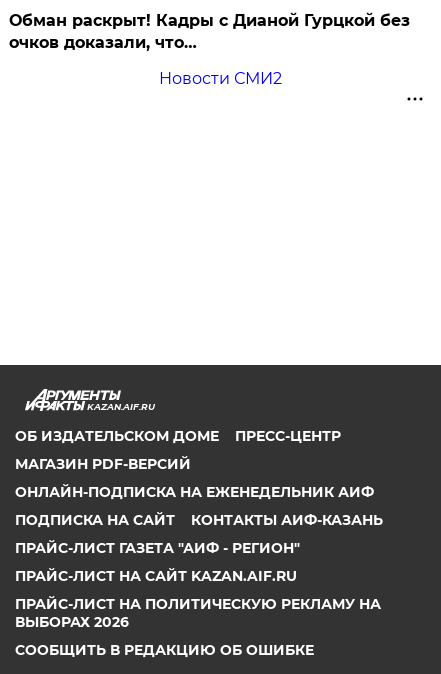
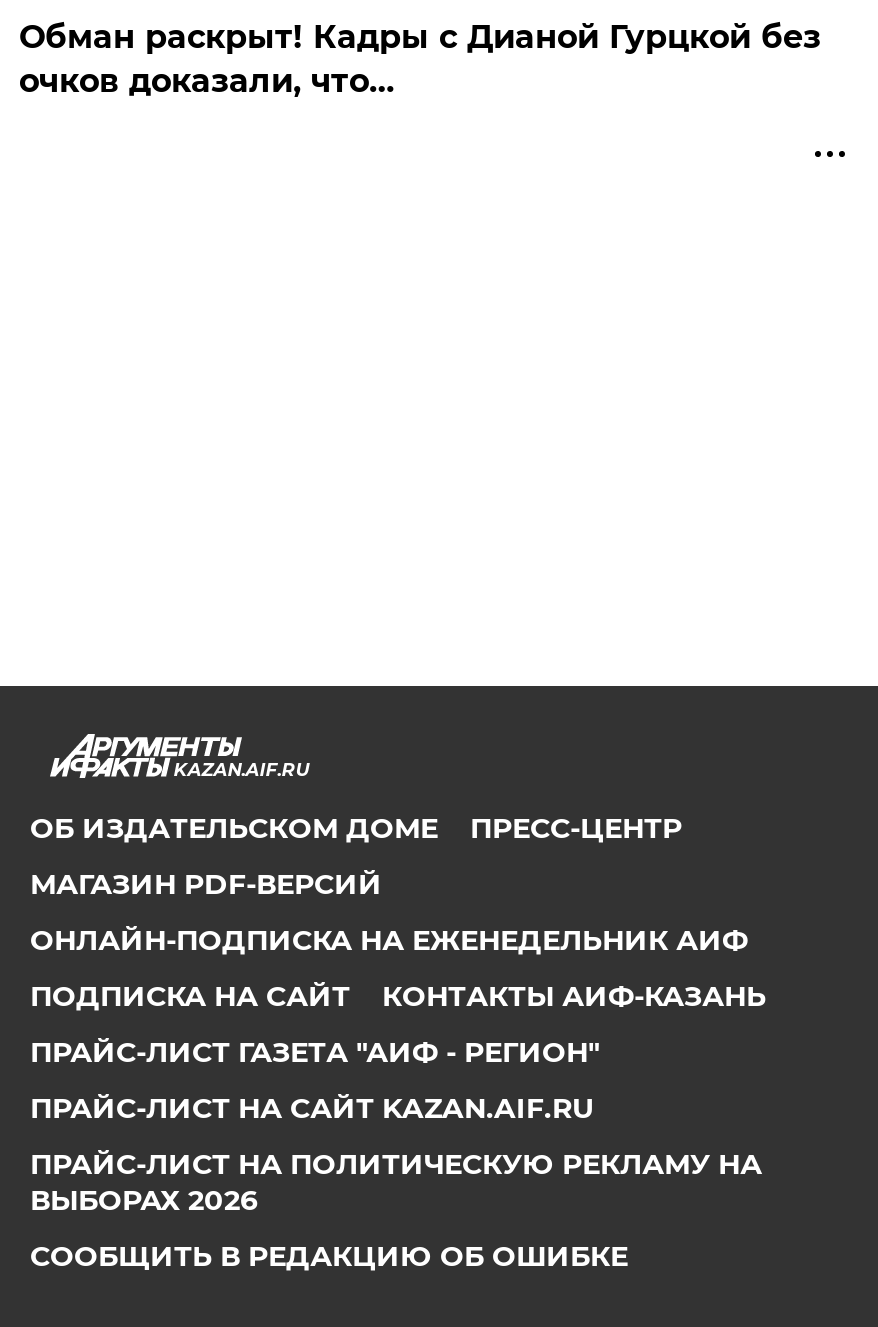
[159,69,282,88] Новости СМИ2 -> none

